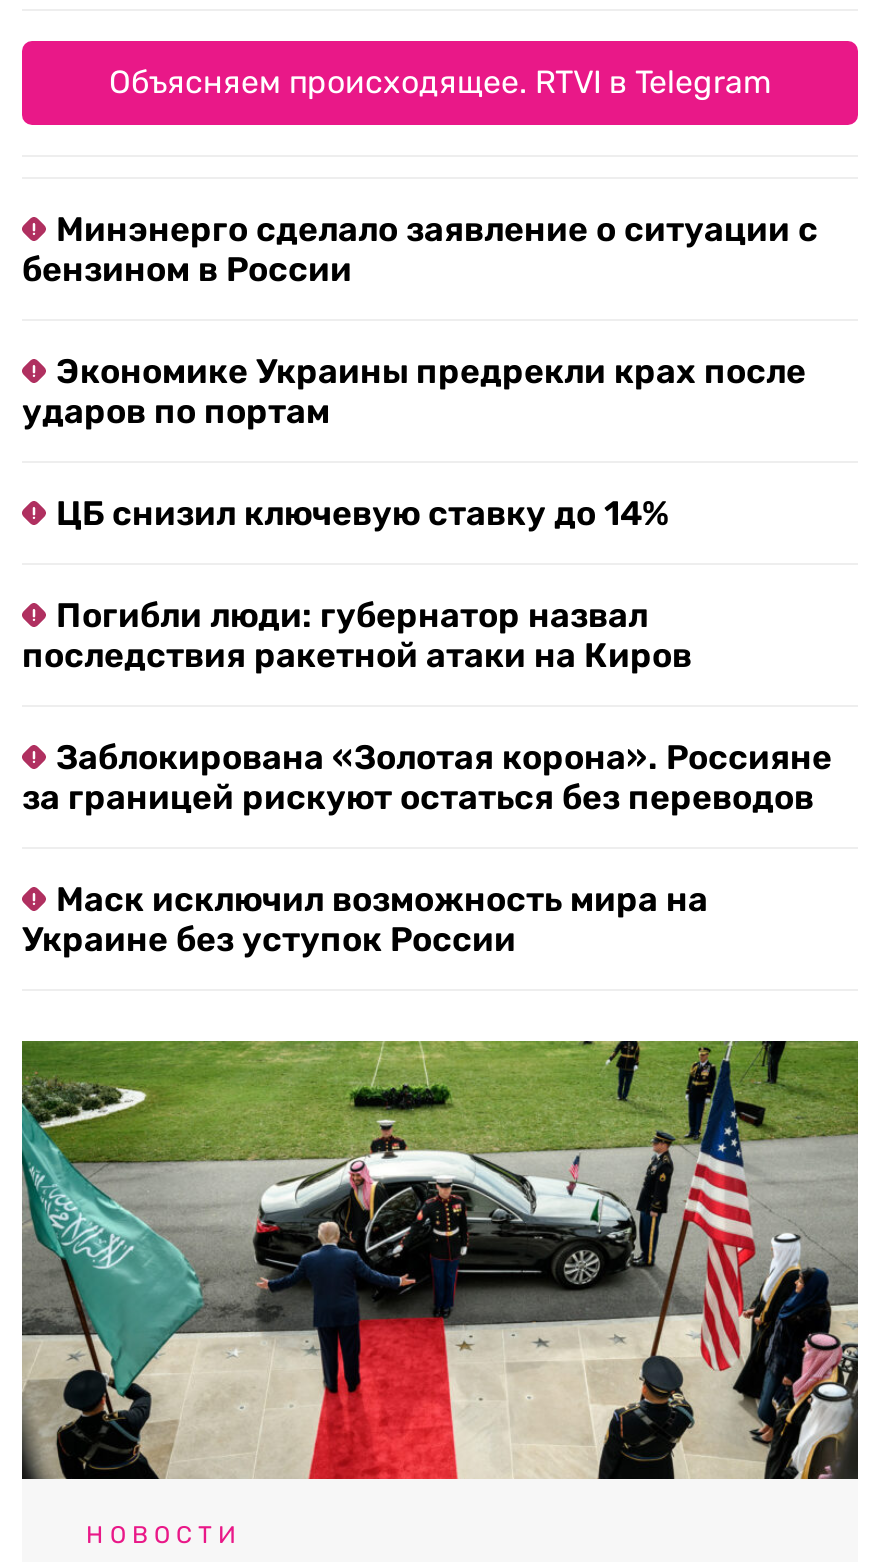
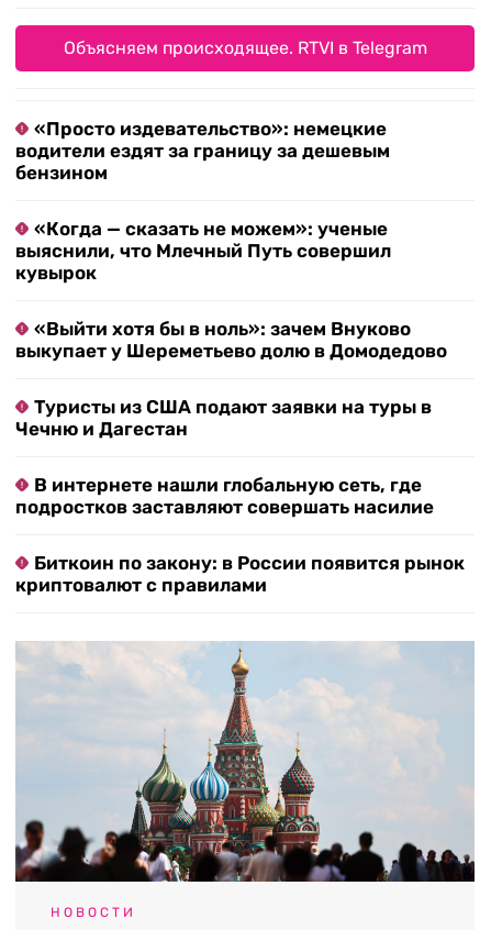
[22,209,818,289] Минэнерго сделало заявление о ситуации с | бензином в России -> [15,118,390,184] «Просто издевательство»: немецкие | водители ездят за границу за дешевым | бензином
[22,351,806,431] Экономике Украины предрекли крах после | ударов по портам -> [15,218,391,284] «Когда — сказать не можем»: ученые | выяснили, что Млечный Путь совершил | кувырок
[56,493,670,533] ЦБ снизил ключевую ставку до 14% -> [15,318,447,362] «Выйти хотя бы в ноль»: зачем Внуково | выкупает у Шереметьево долю в Домодедово
[22,595,692,675] Погибли люди: губернатор назвал | последствия ракетной атаки на Киров -> [15,396,432,440] Туристы из США подают заявки на туры в | Чечню и Дагестан
[22,737,832,817] Заблокирована «Золотая корона». Россияне | за границей рискуют остаться без переводов -> [15,474,434,518] В интернете нашли глобальную сеть, где | подростков заставляют совершать насилие
[22,879,708,959] Маск исключил возможность мира на | Украине без уступок России -> [15,552,465,596] Биткоин по закону: в России появится рынок | криптовалют с правилами
[20,1055,860,1481] [image] -> [15,641,475,883] [image]

